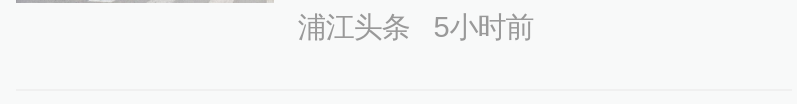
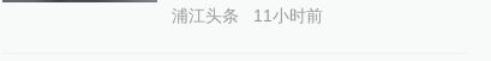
[298,10,534,42] 浦江头条 5小时前 -> [171,6,323,25] 浦江头条 11小时前

